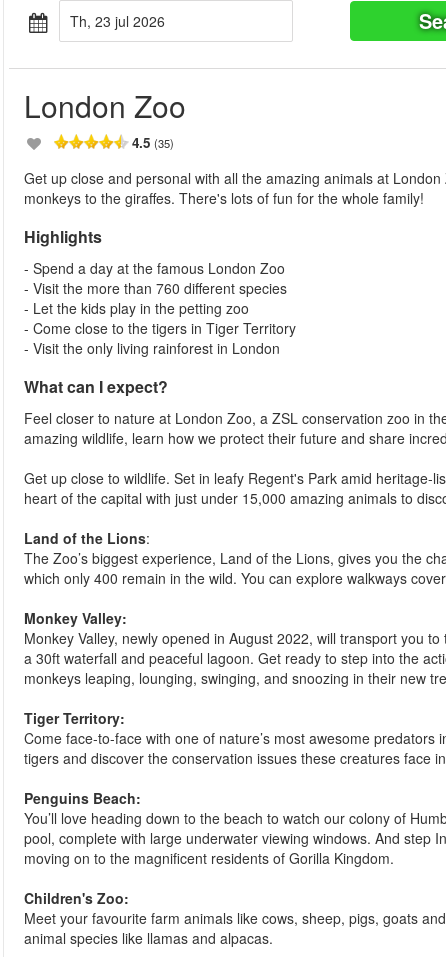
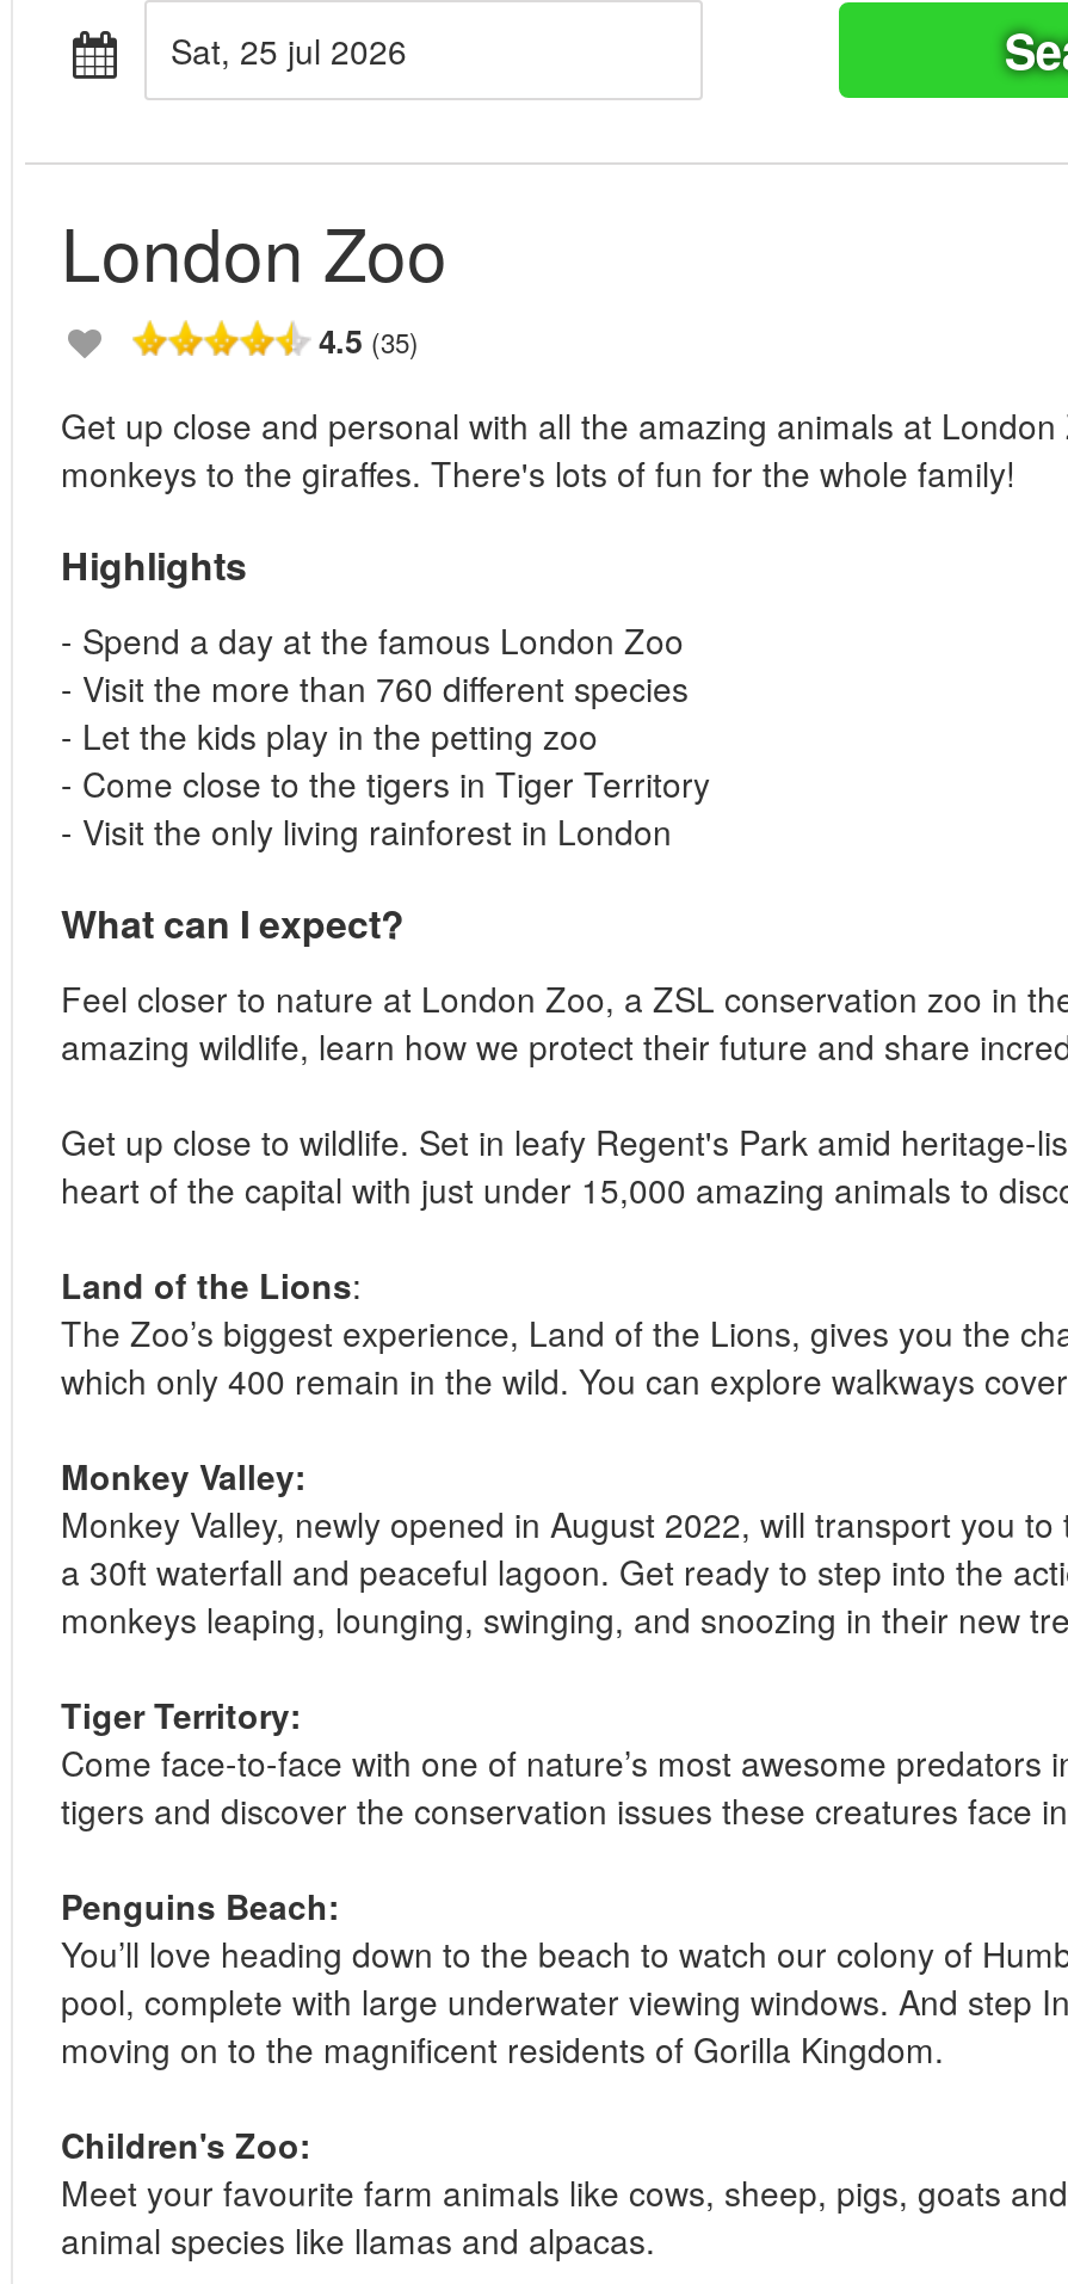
[79,11,165,31] th, 23 jul 2026 -> [192,26,407,74] sat, 25 jul 2026

